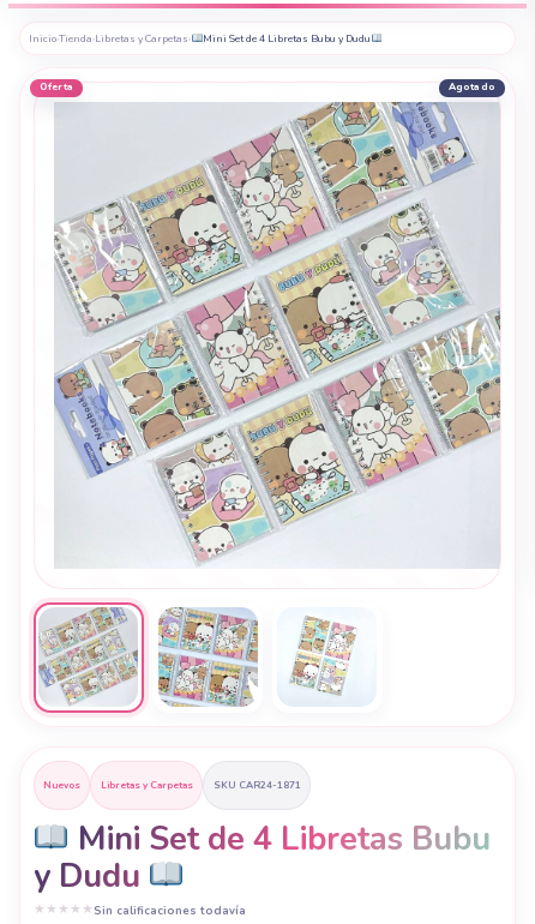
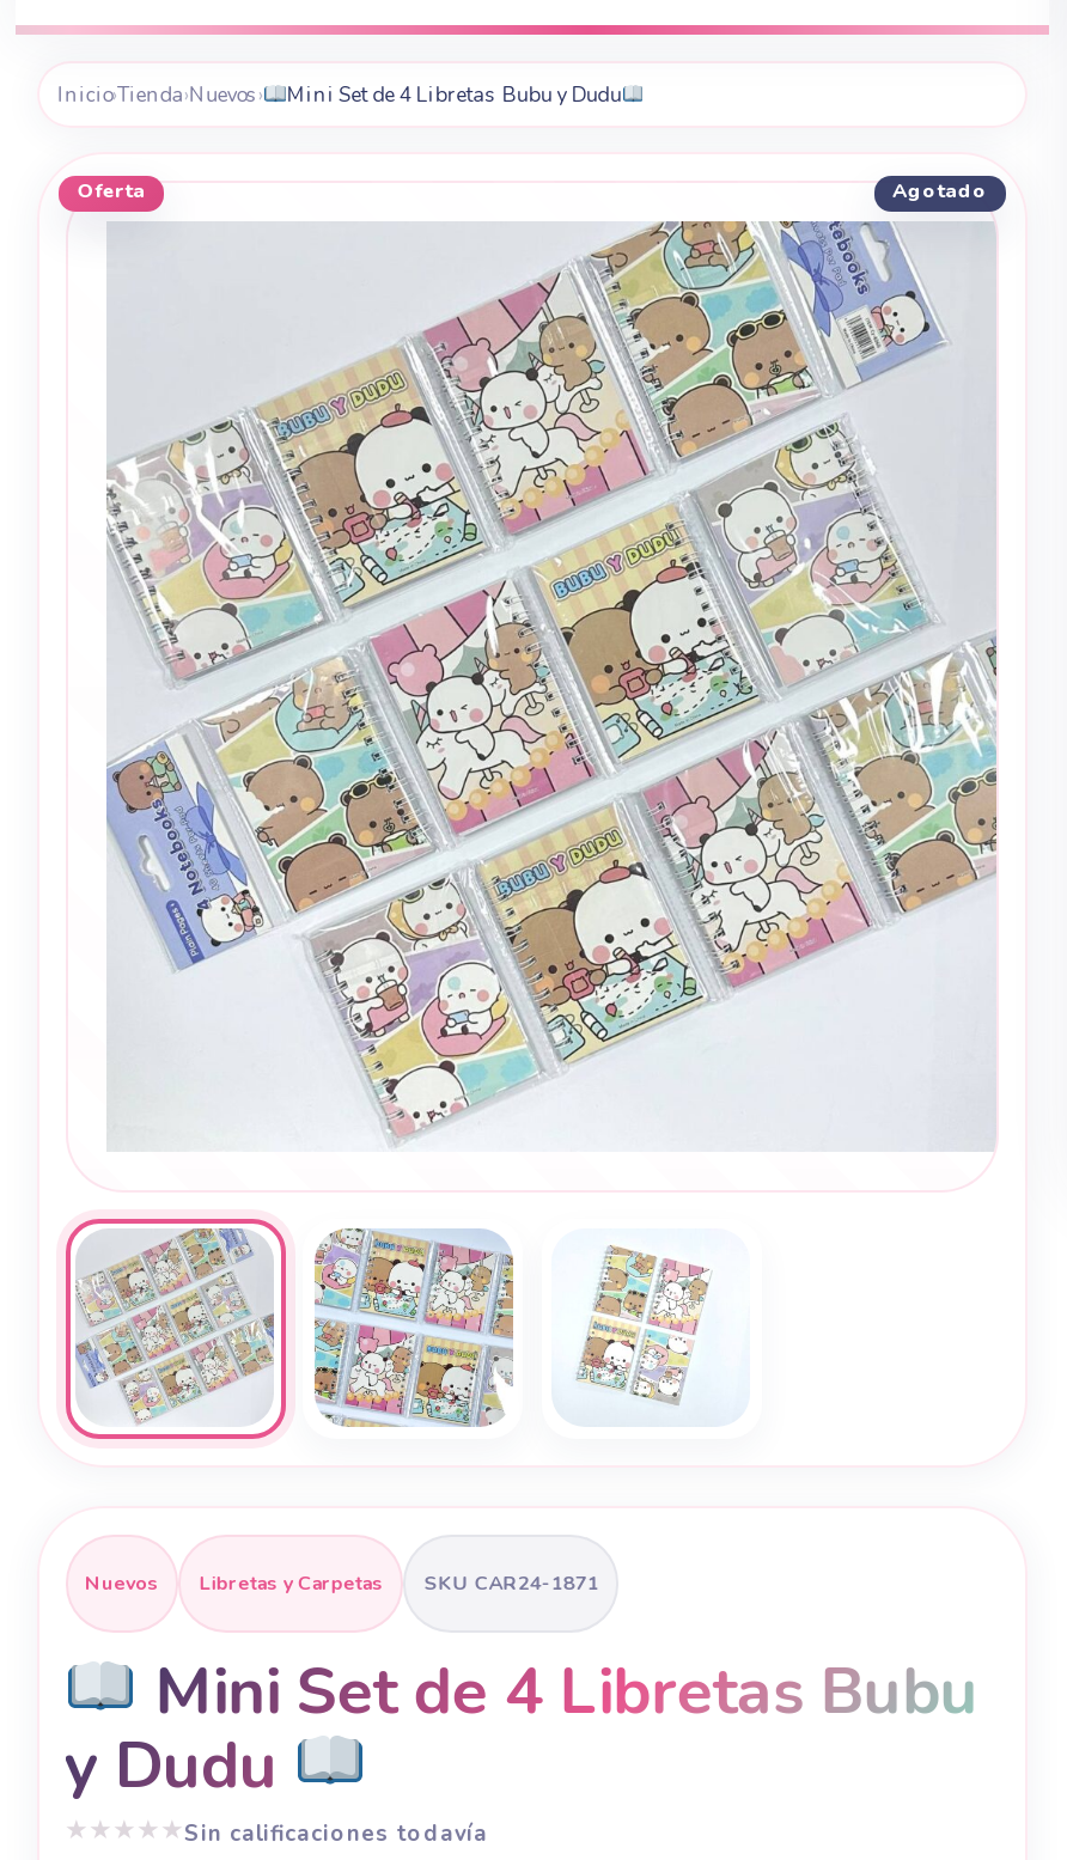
[29,31,189,45] Inicio Tienda Libretas y Carpetas -> [57,79,258,108] Inicio Tienda Nuevos

